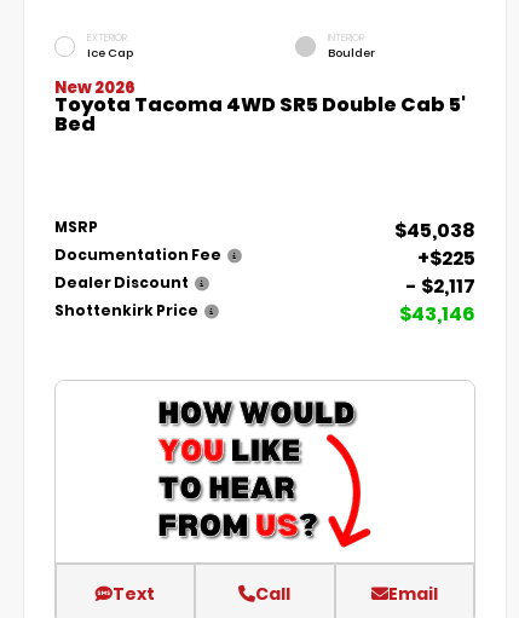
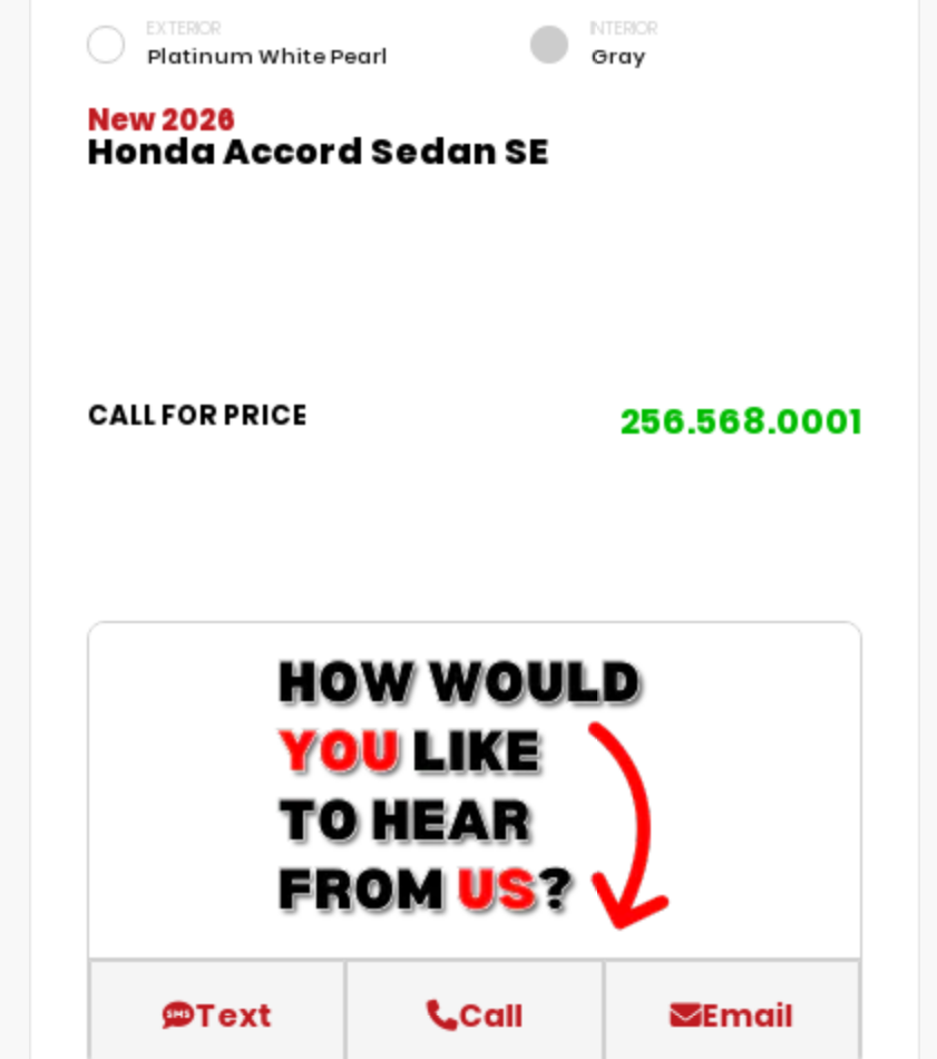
[87,45,133,60] Ice Cap -> [147,41,388,70] Platinum White Pearl
[328,45,375,60] Boulder -> [590,41,646,70] Gray
[54,90,466,137] Toyota Tacoma 4WD SR5 Double Cab 5' | Bed -> [87,124,548,176] Honda Accord Sedan SE
[54,216,475,328] MSRP | $45,038 | Documentation Fee | +$225 | Dealer Discount | - $2,117 | Shottenkirk Price | $43,146 -> [87,396,862,447] CALL FOR PRICE | 256.568.0001

